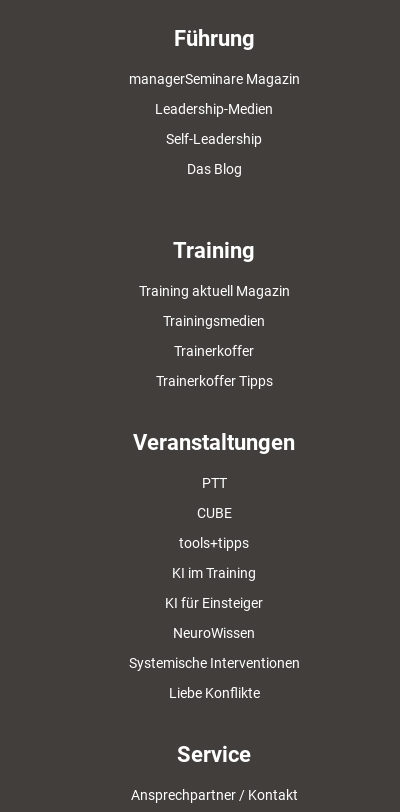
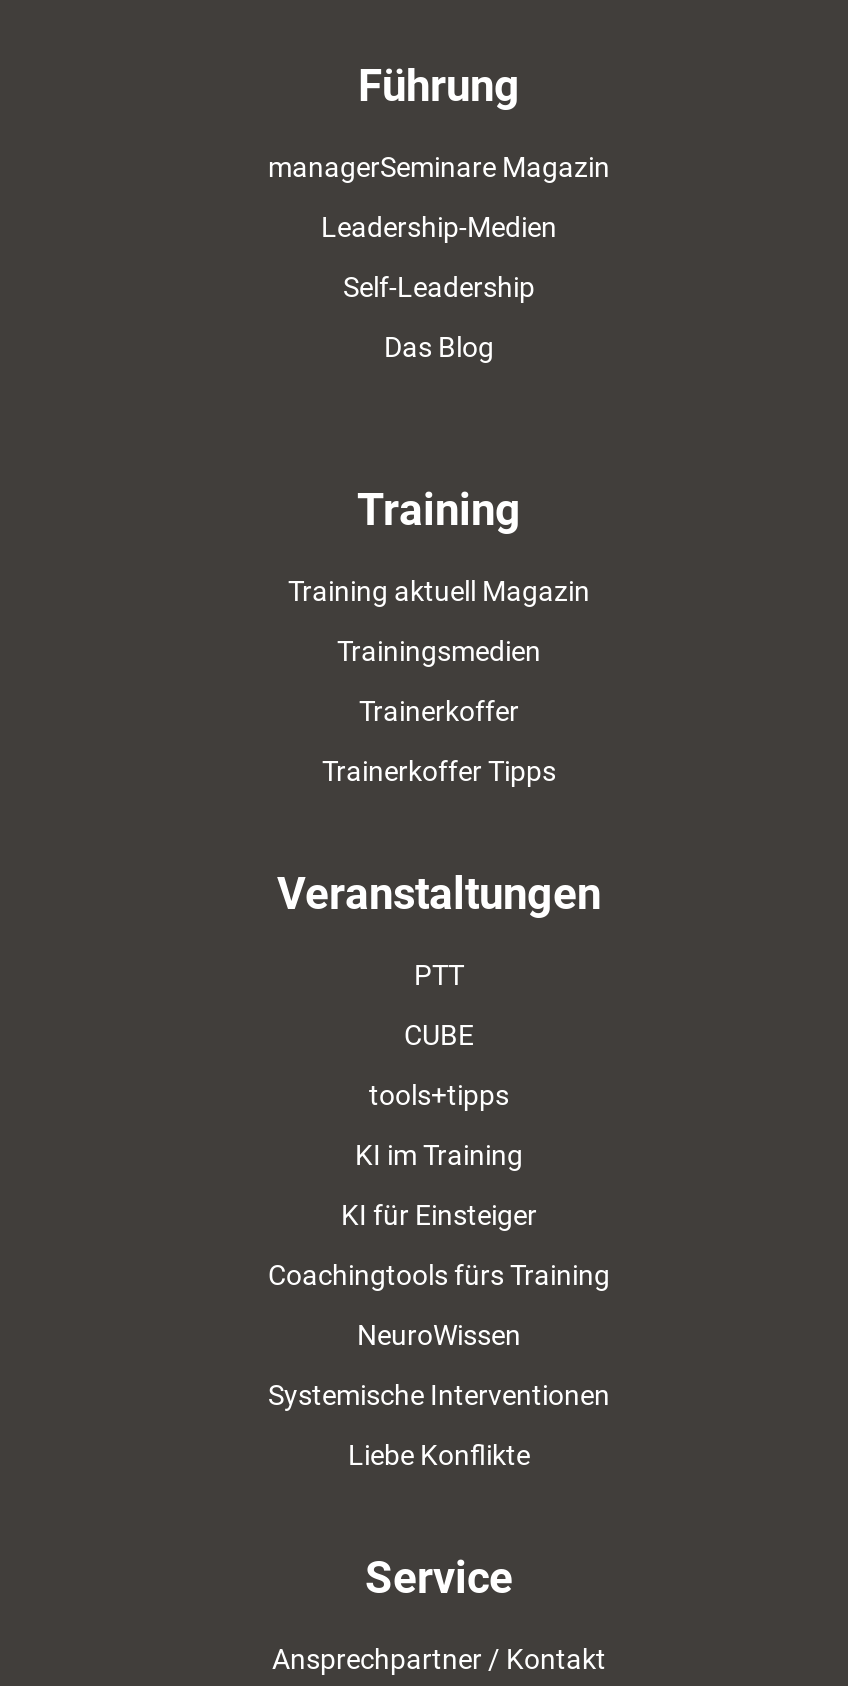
none -> [268,1259,610,1291] Coachingtools fürs Training

